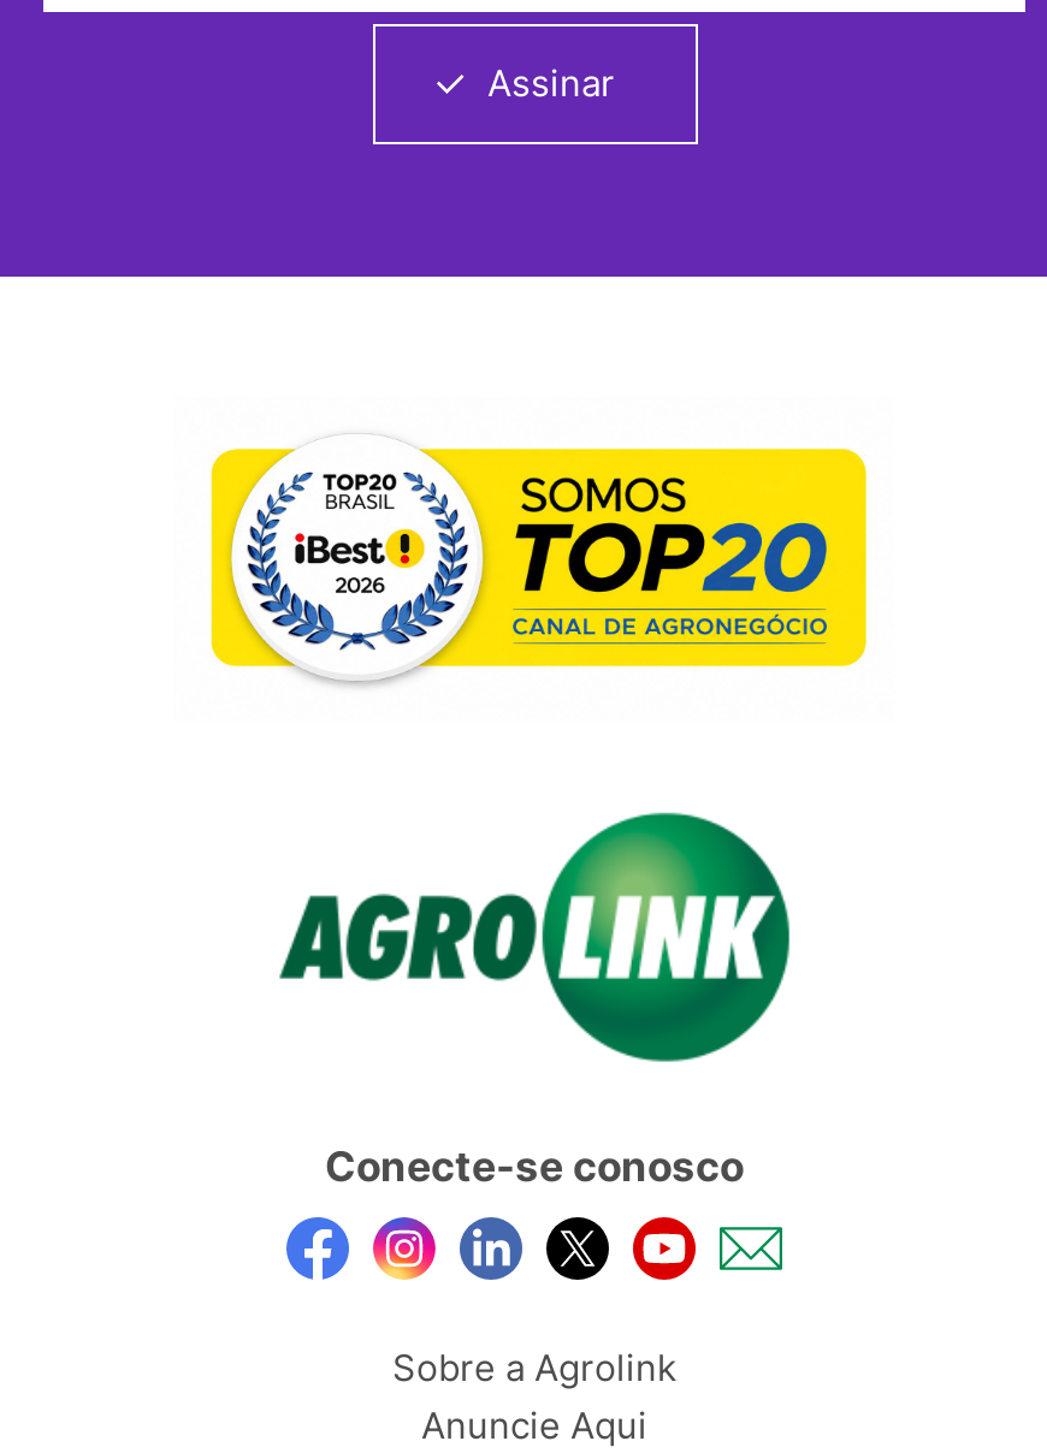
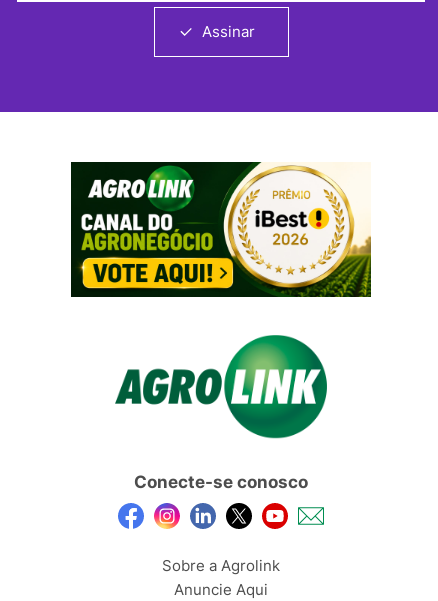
[173,397,895,722] [image] -> [70,161,372,298] [image]

